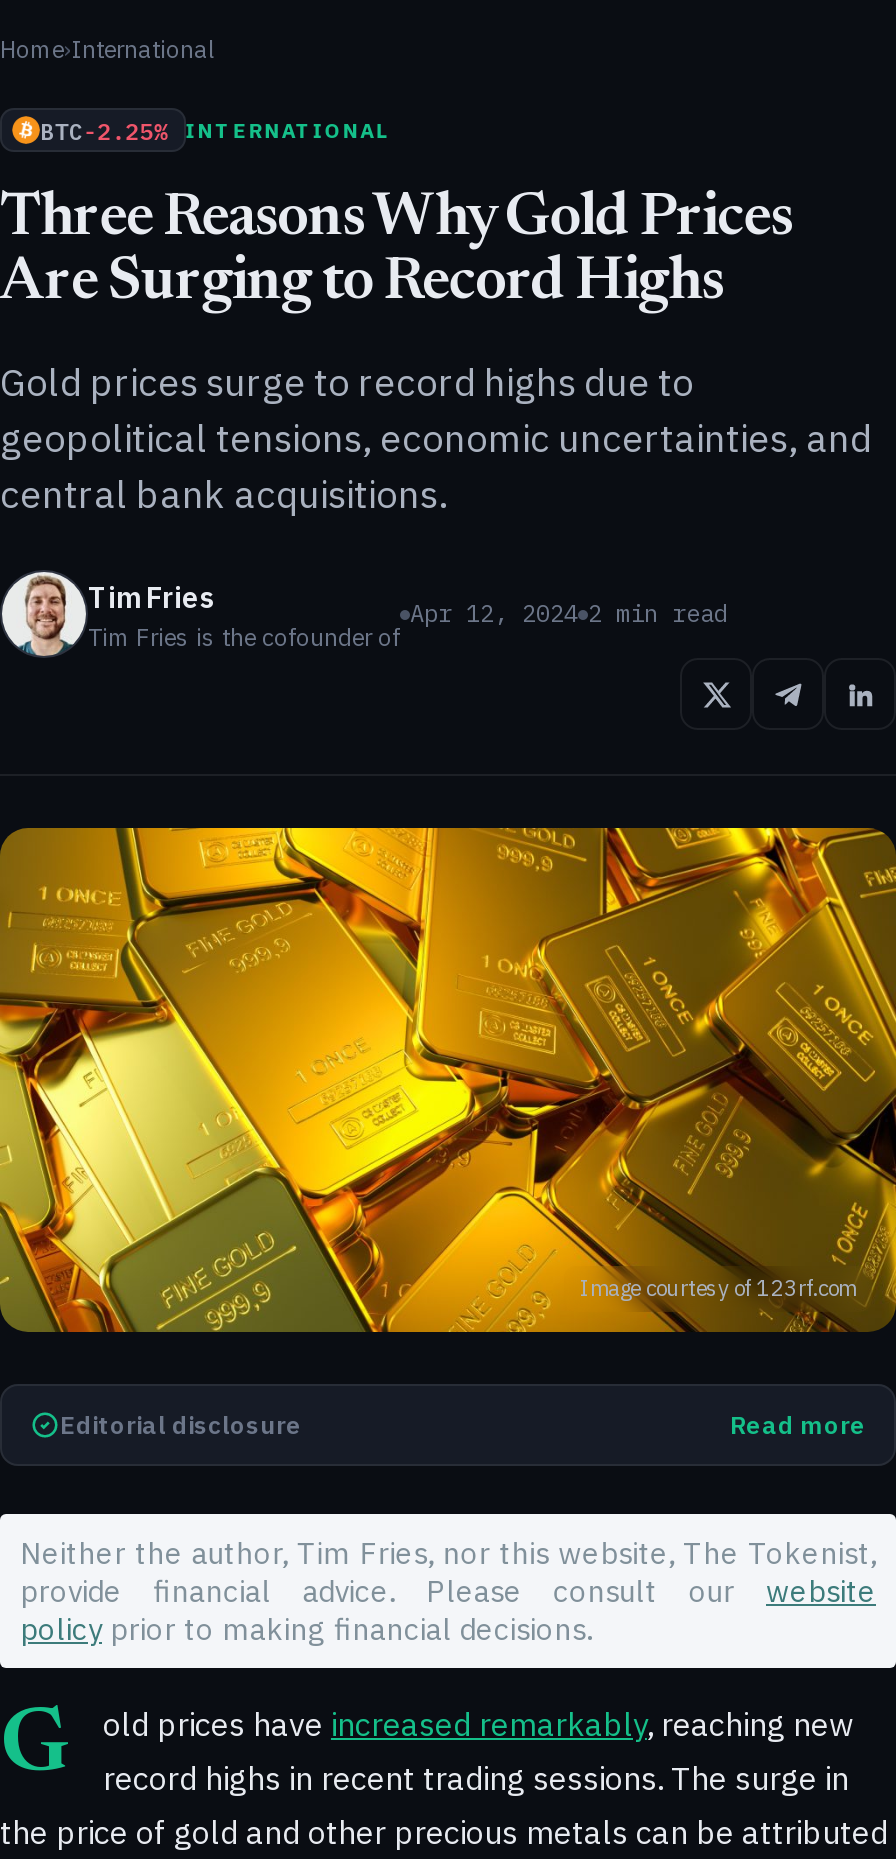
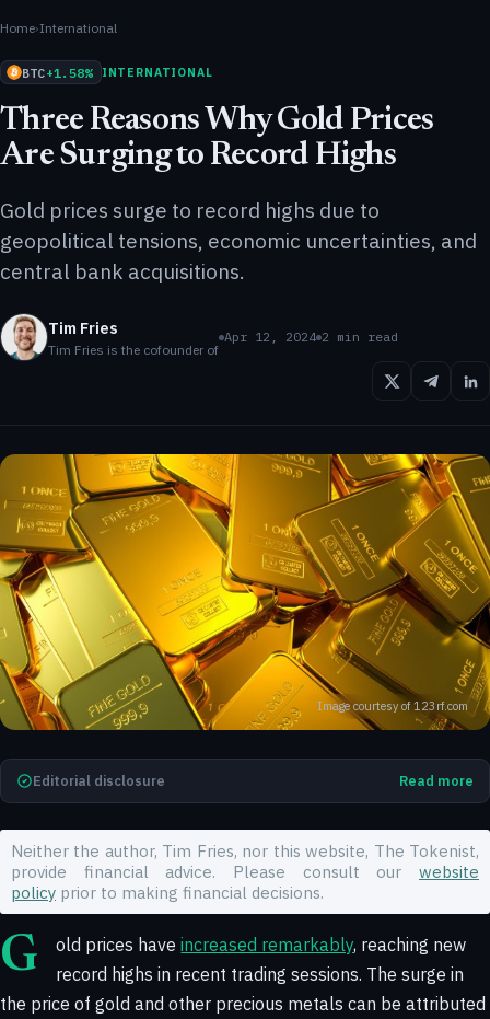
[40,115,389,145] BTC-2.25% INTERNATIONAL -> [22,64,213,80] BTC+1.58% INTERNATIONAL

